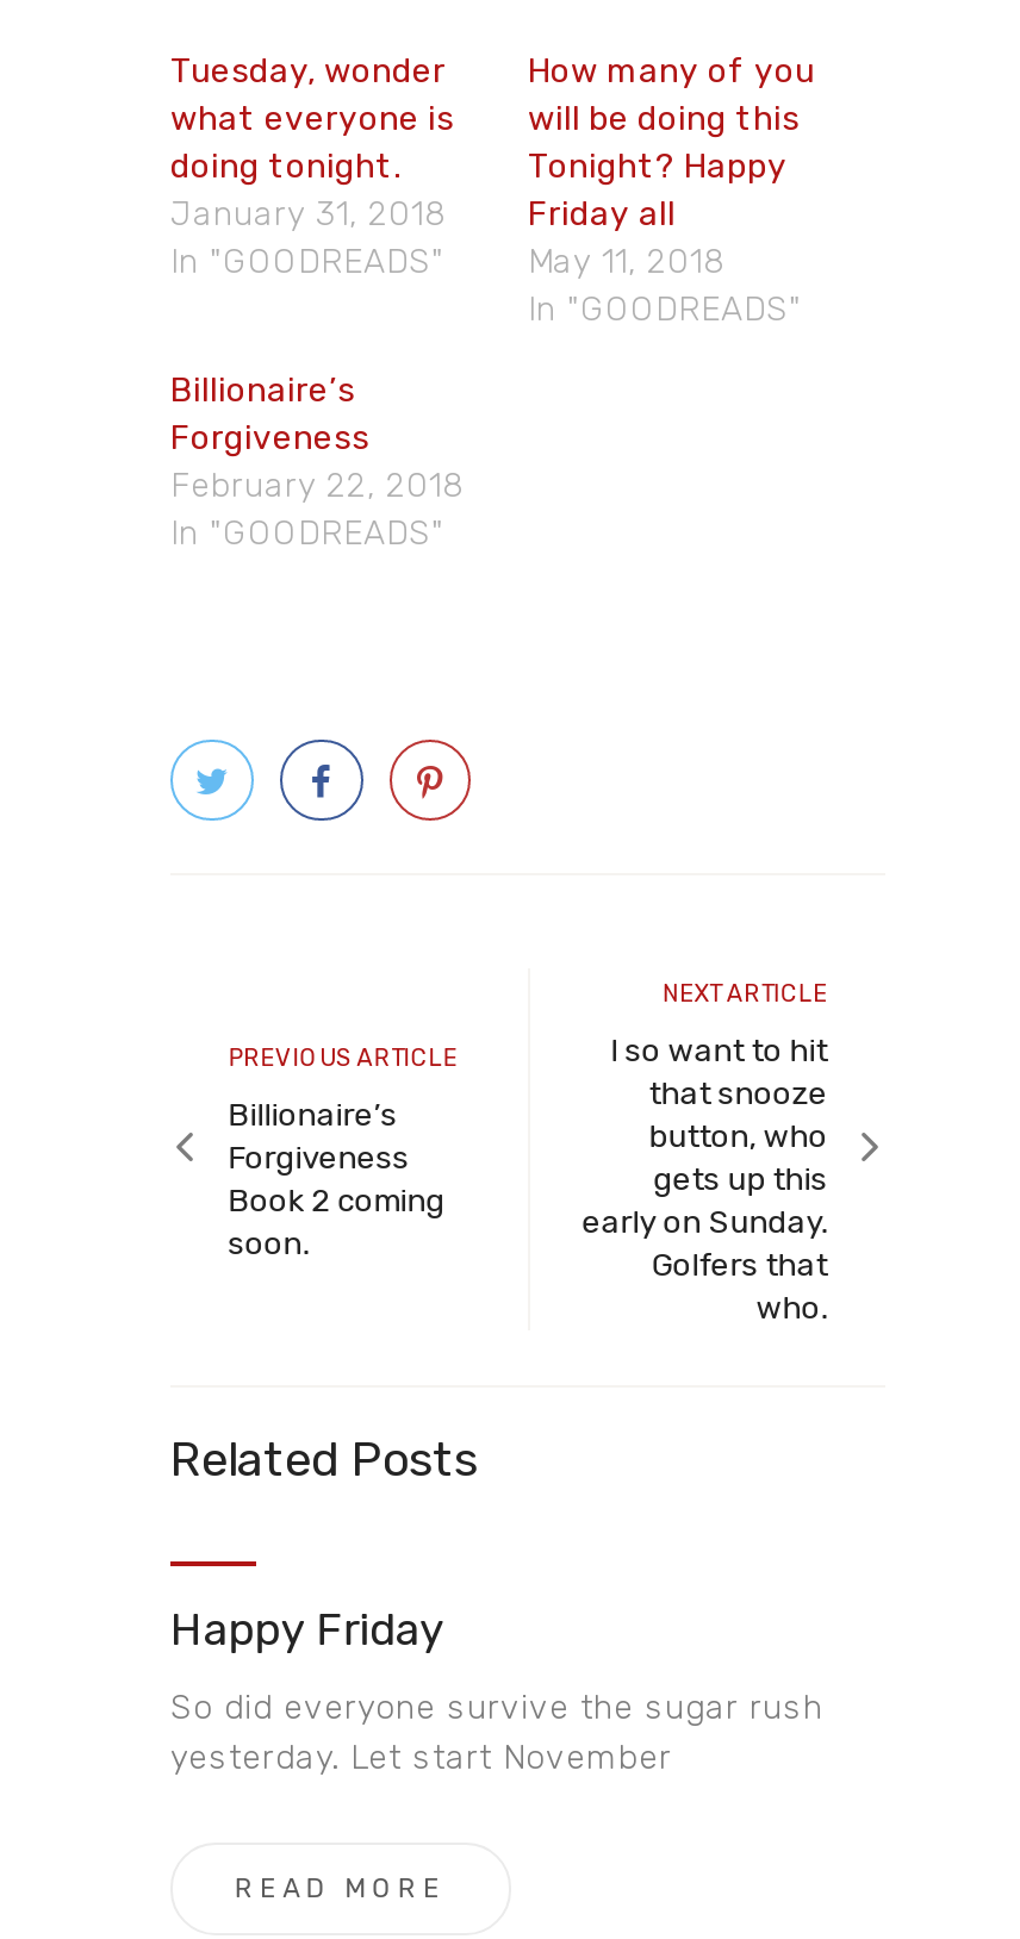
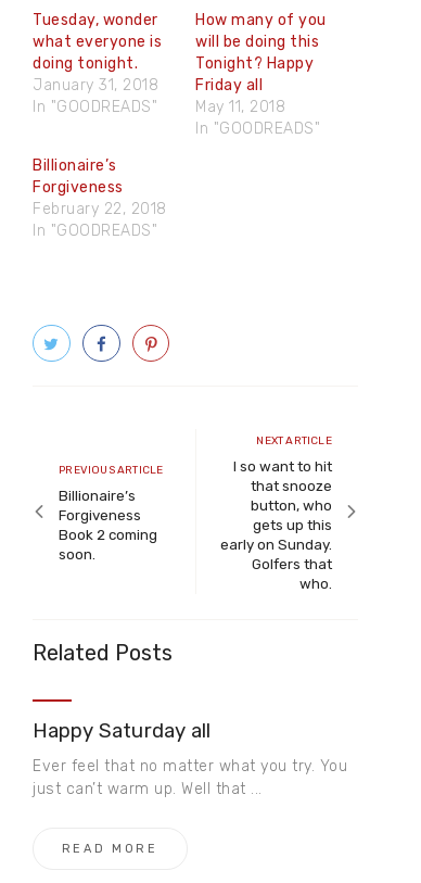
[170,1604,444,1656] Happy Friday -> [33,719,210,743] Happy Saturday all
[170,1687,823,1778] So did everyone survive the sugar rush | yesterday. Let start November -> [33,757,347,798] Ever feel that no matter what you try. You | just can’t warm up. Well that ...

